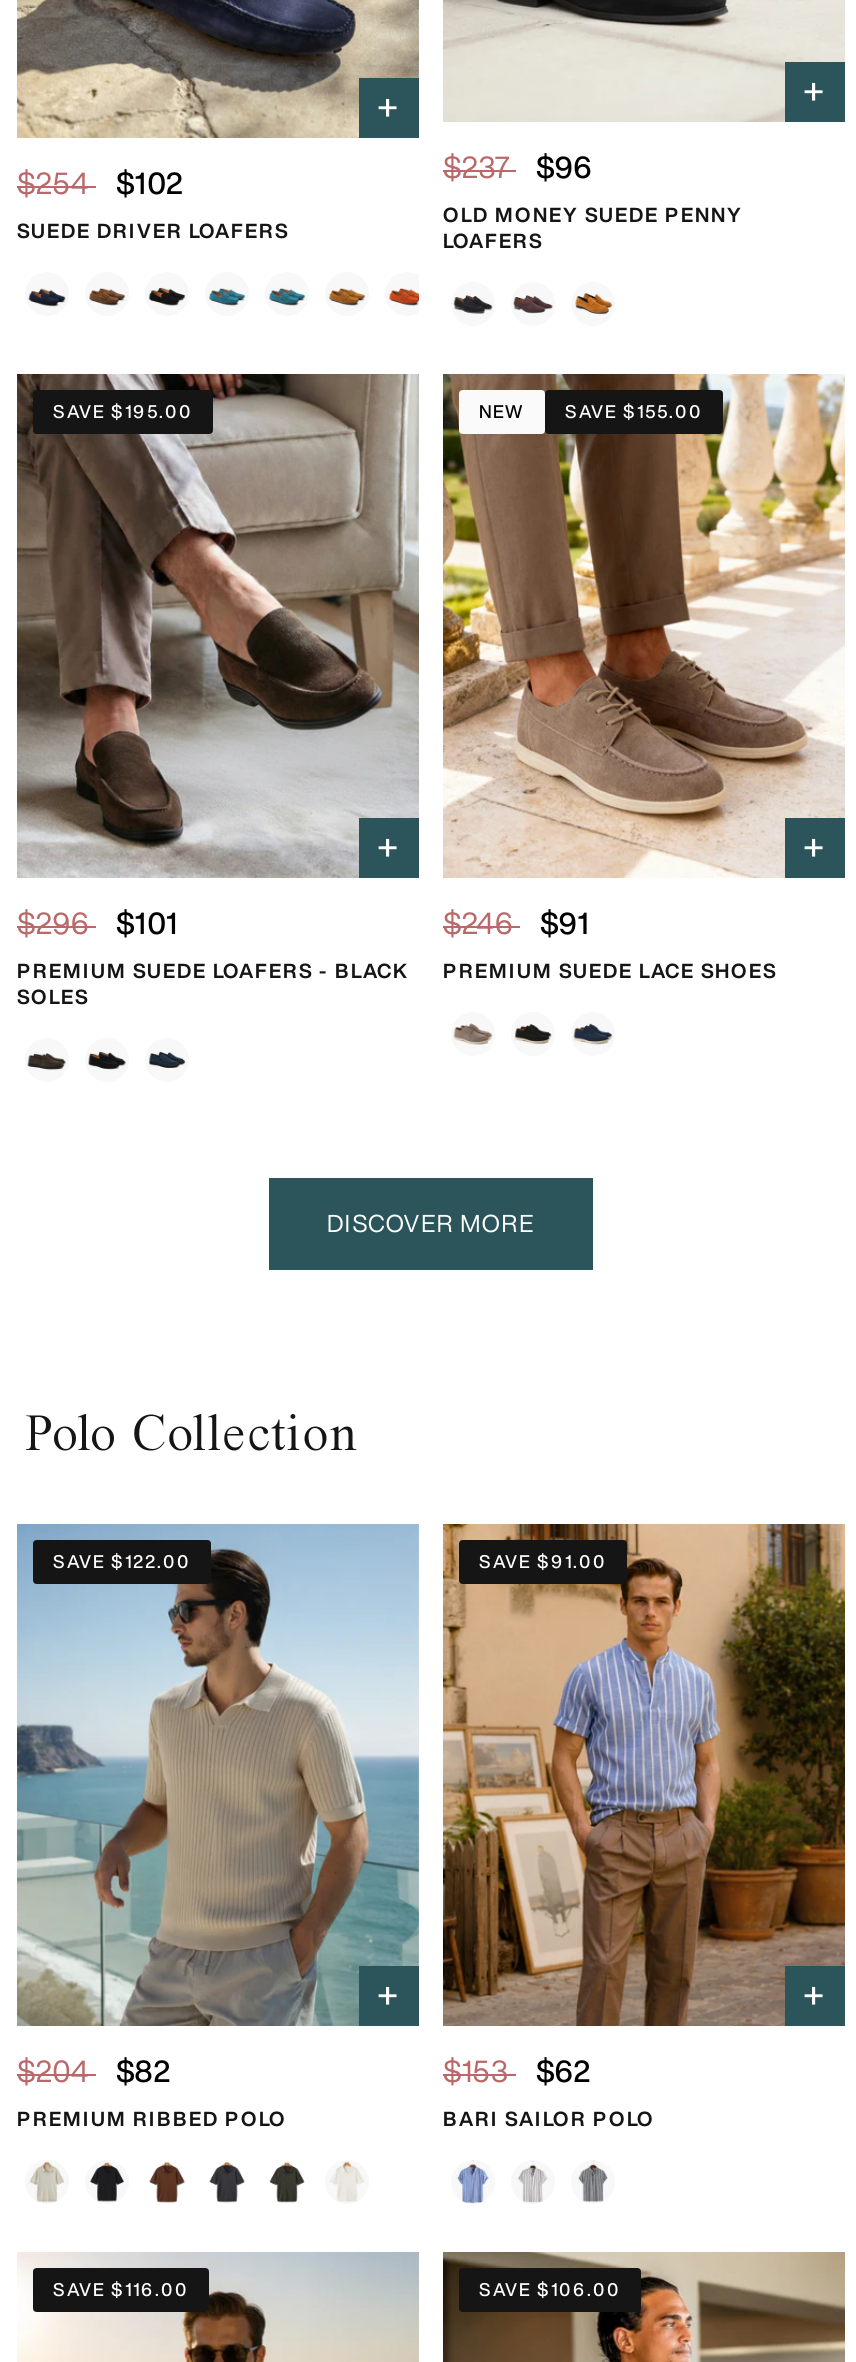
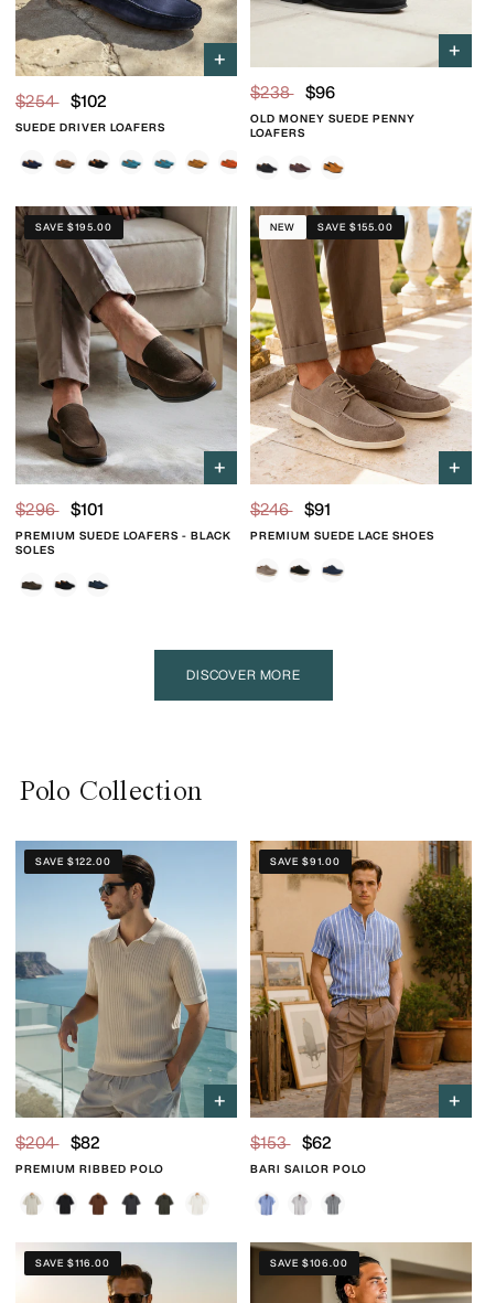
[443,153,592,183] $237 $96 -> [250,84,336,101] $238 $96

